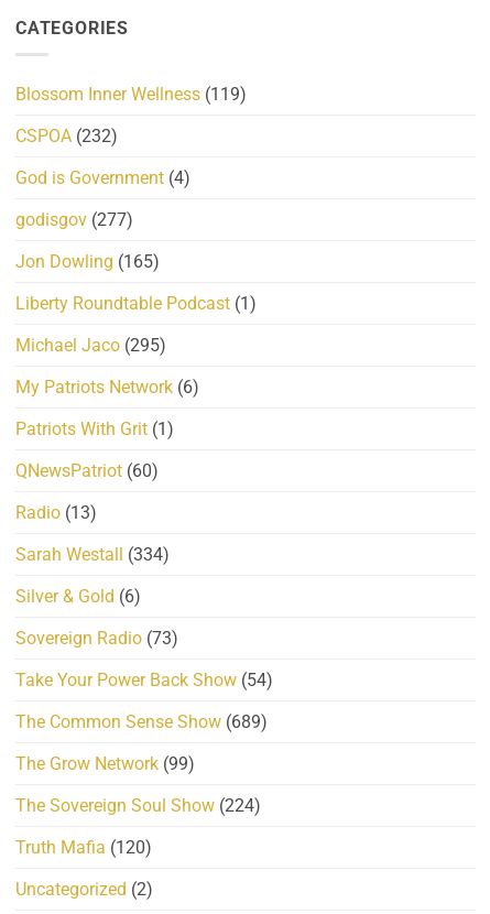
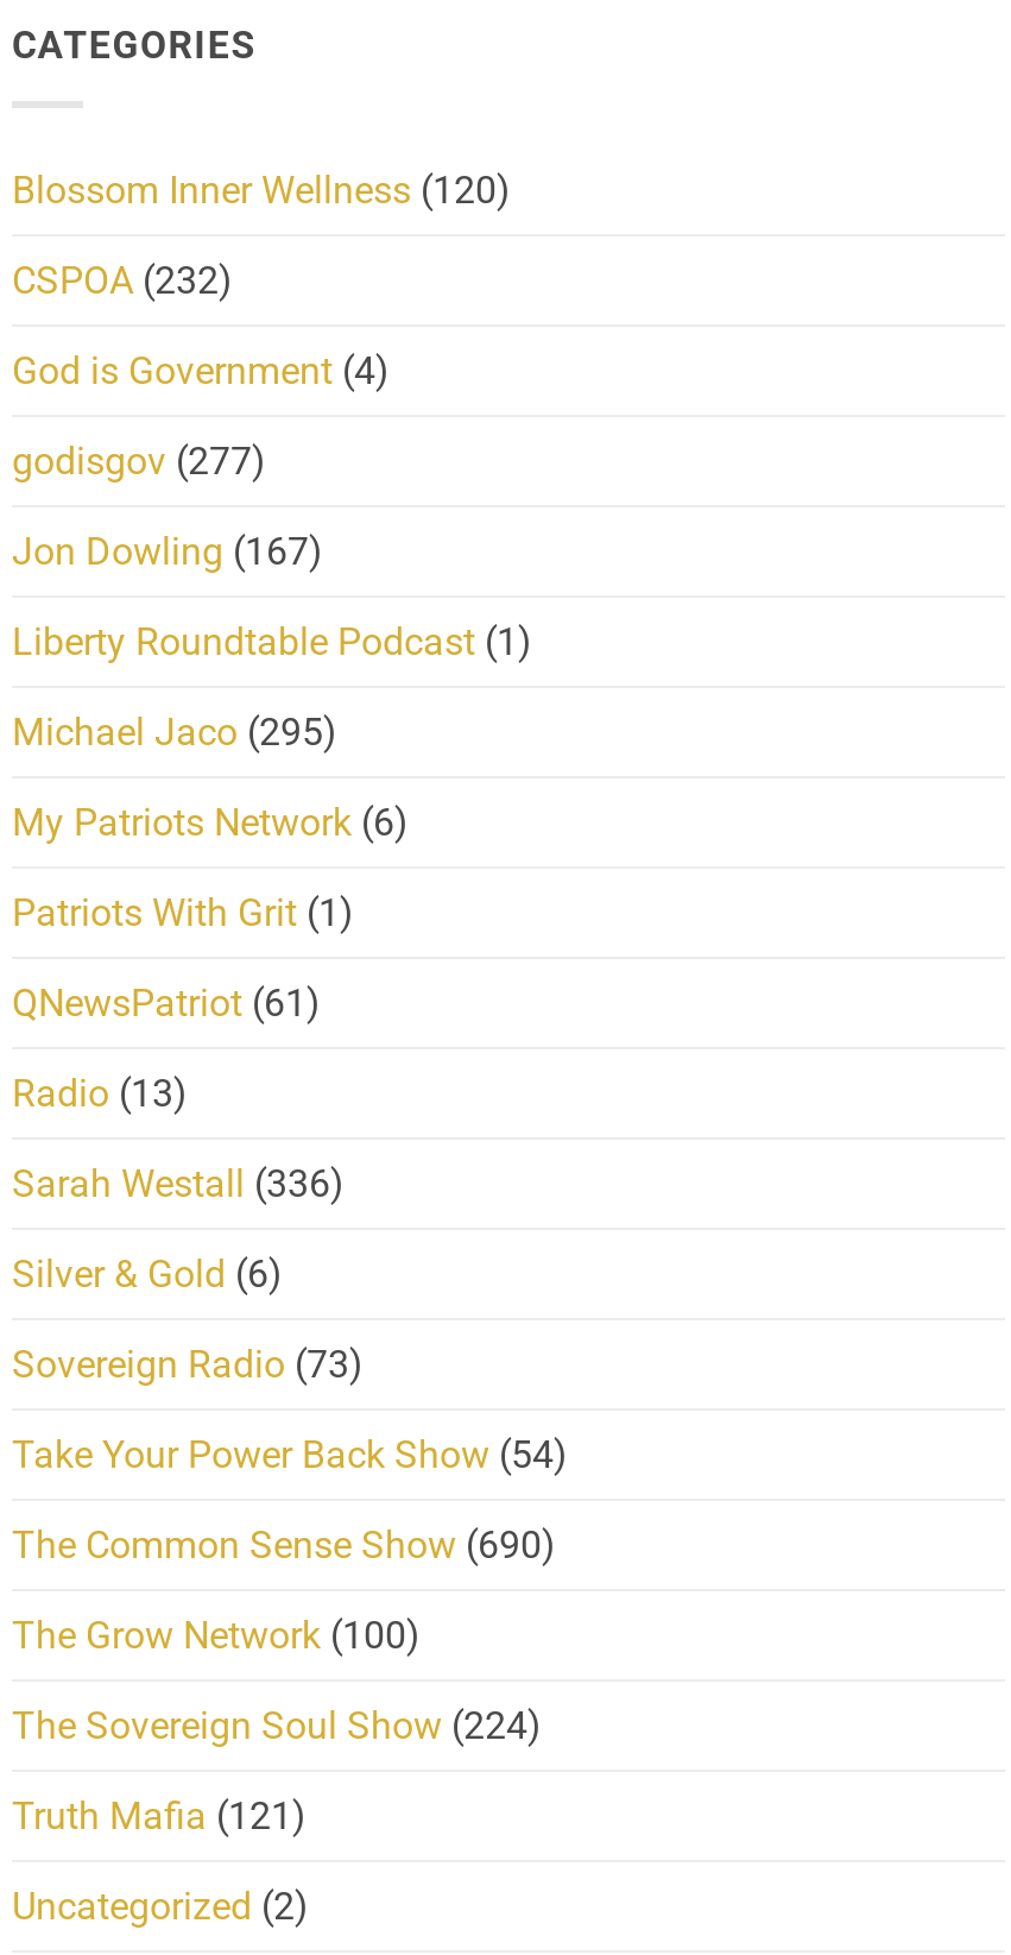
[15,84,247,105] Blossom Inner Wellness (119) -> [12,167,511,212] Blossom Inner Wellness (120)
[15,251,160,272] Jon Dowling (165) -> [12,528,323,573] Jon Dowling (167)
[15,461,159,481] QNewsPatriot (60) -> [12,980,321,1025] QNewsPatriot (61)
[15,544,170,565] Sarah Westall (334) -> [12,1160,345,1206] Sarah Westall (336)
[15,712,268,733] The Common Sense Show (689) -> [12,1522,556,1567] The Common Sense Show (690)
[15,753,195,774] The Grow Network (99) -> [12,1612,421,1657] The Grow Network (100)
[15,837,152,858] Truth Mafia (120) -> [12,1793,307,1838] Truth Mafia (121)

